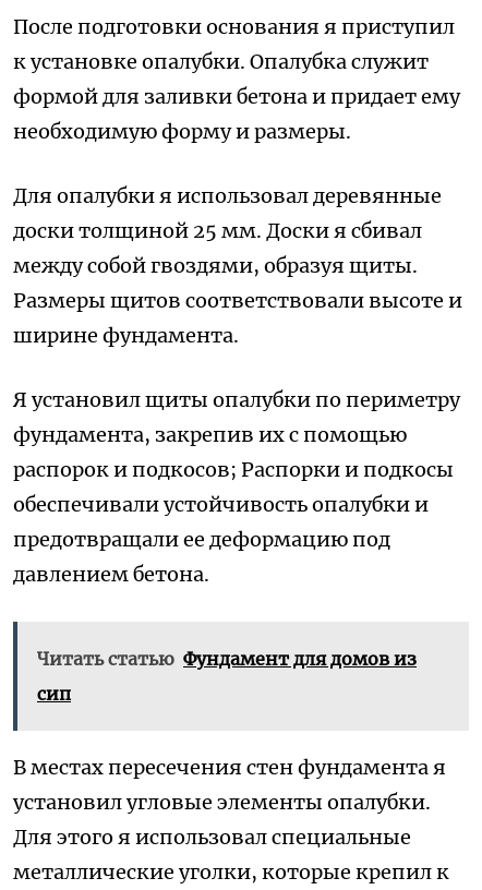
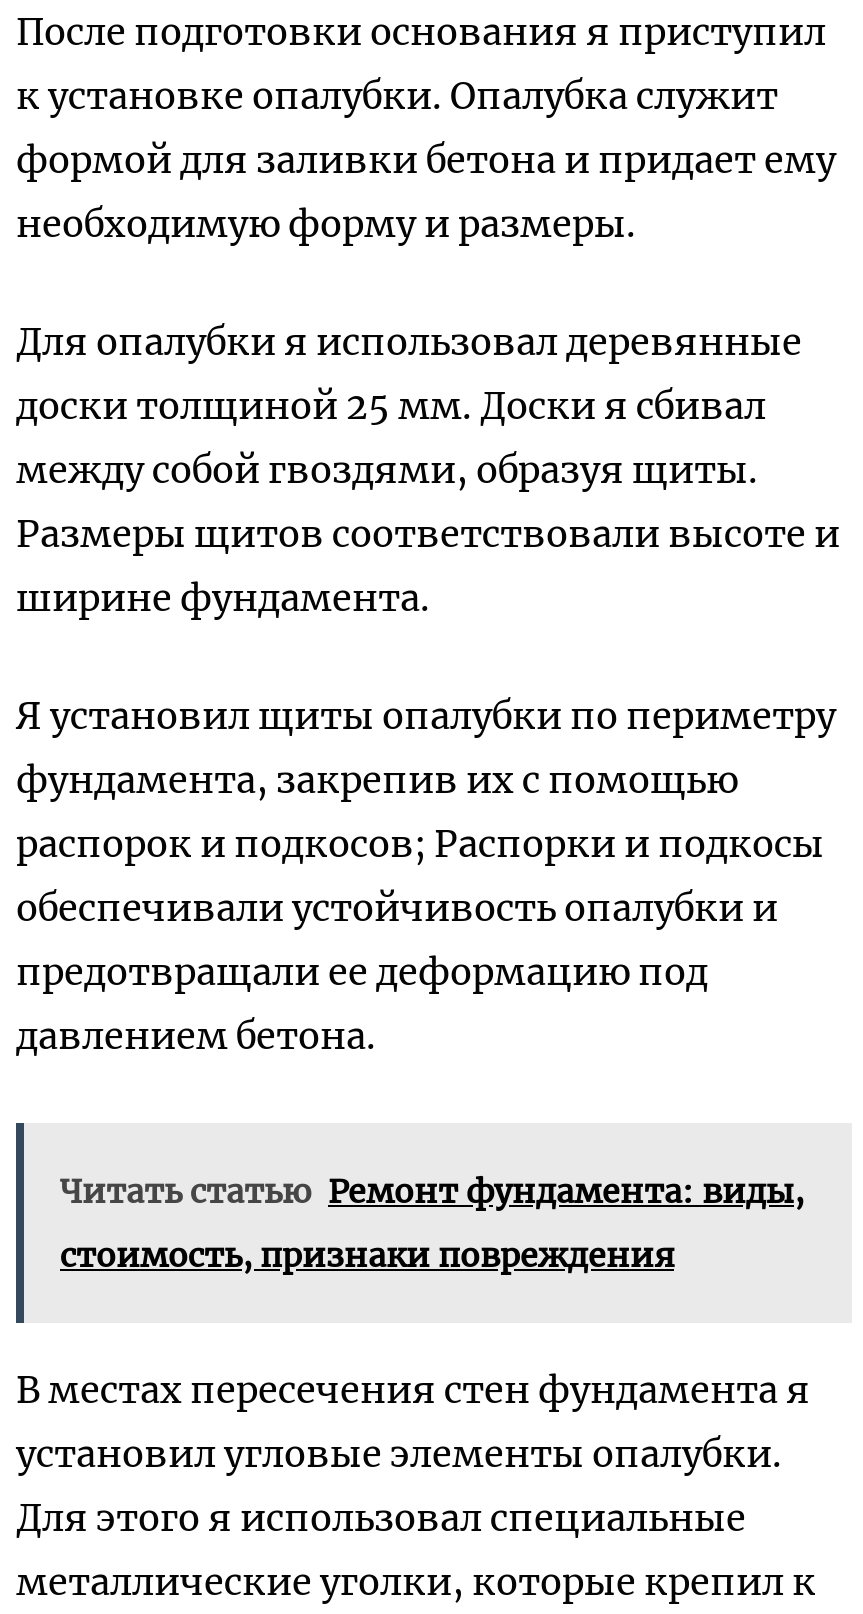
[37,648,417,670] Читать статью Фундамент для домов из -> [60,1172,804,1212] Читать статью Ремонт фундамента: виды,
[37,683,71,705] сип -> [60,1236,674,1276] стоимость, признаки повреждения

